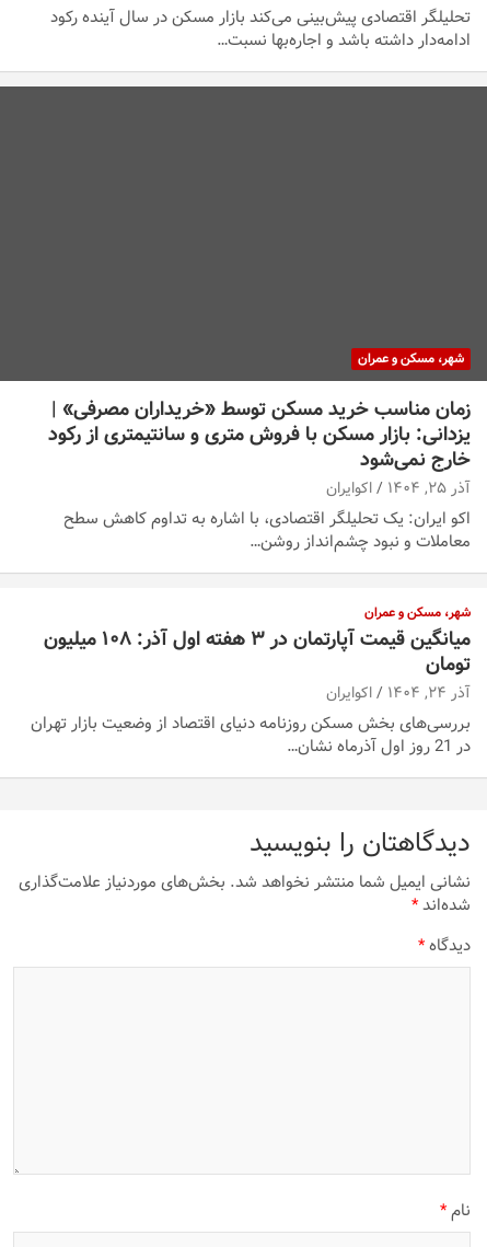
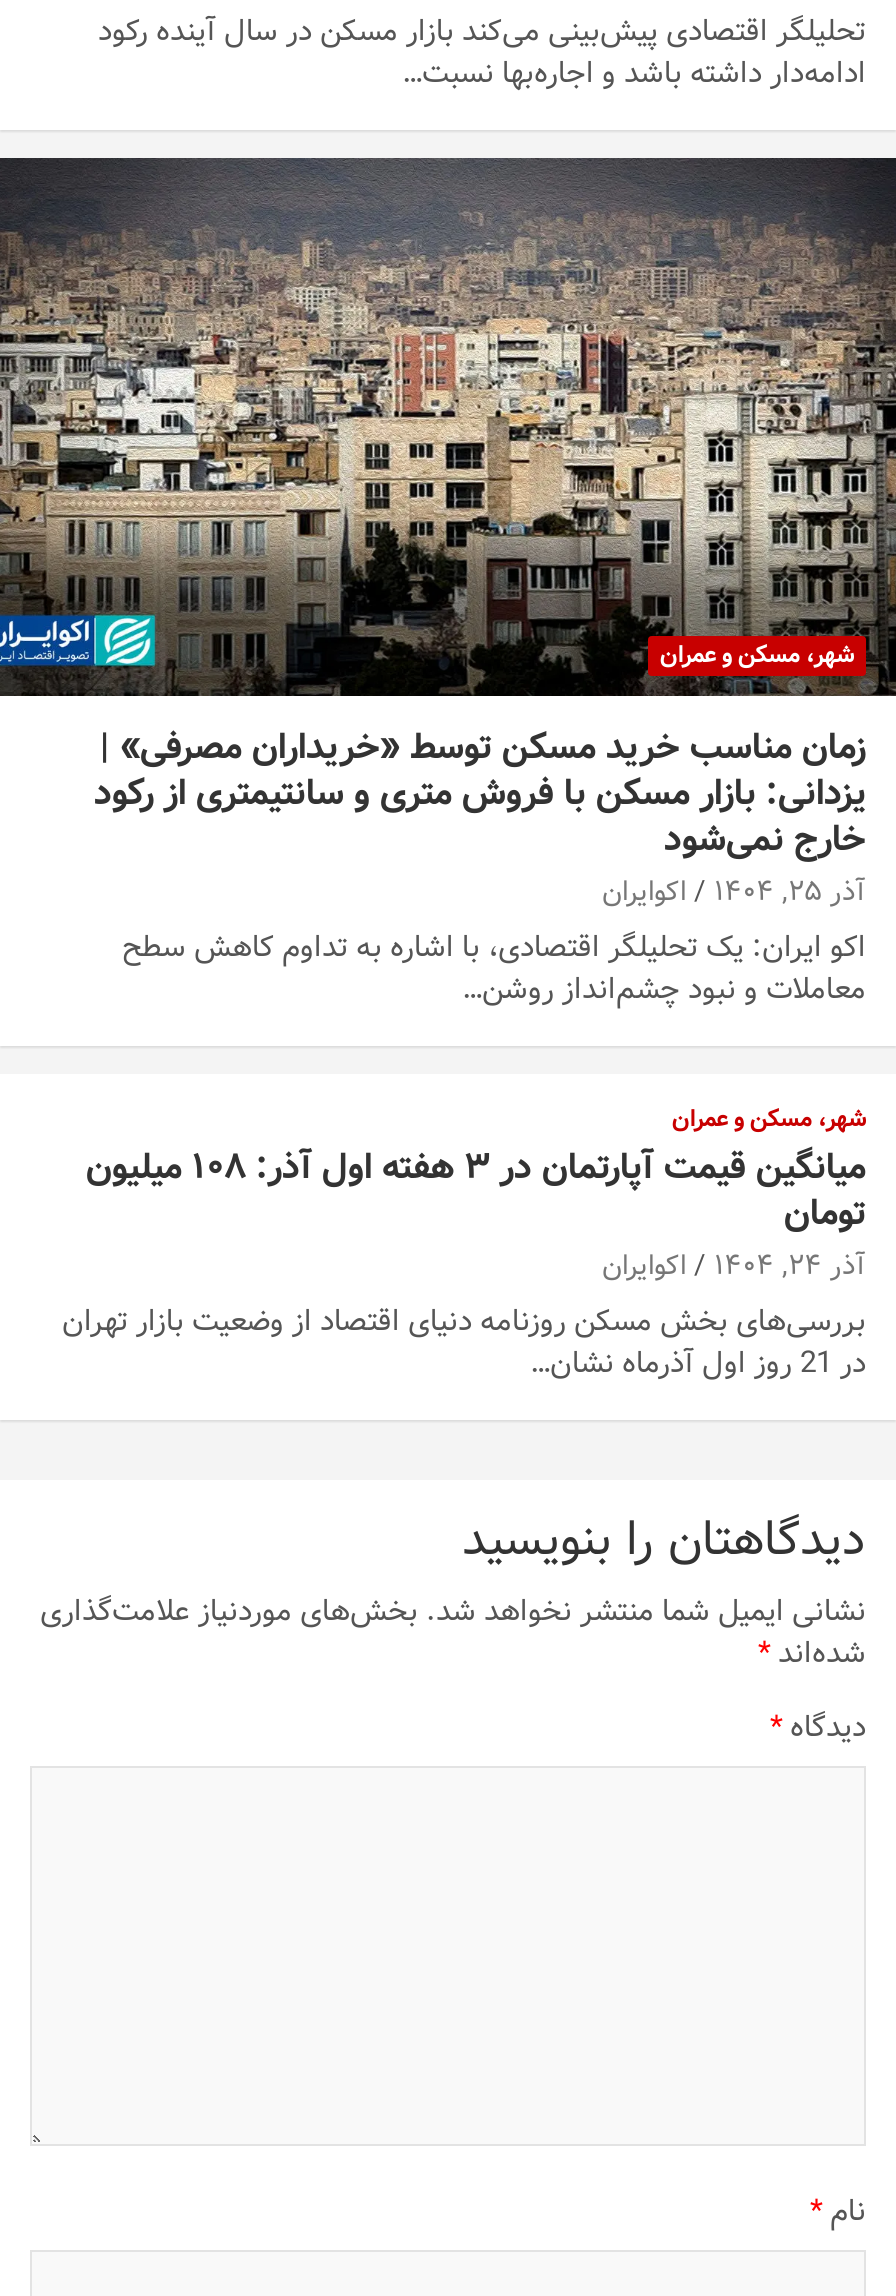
none -> [6,160,890,694] [image]

